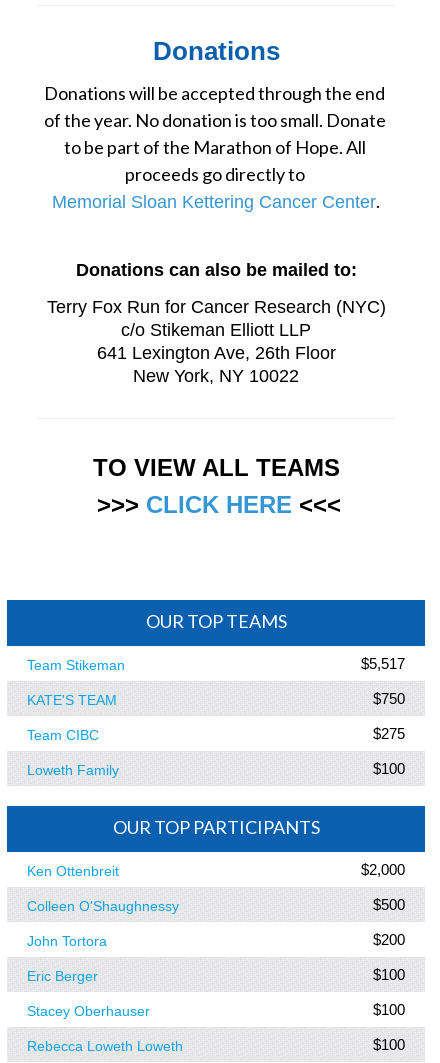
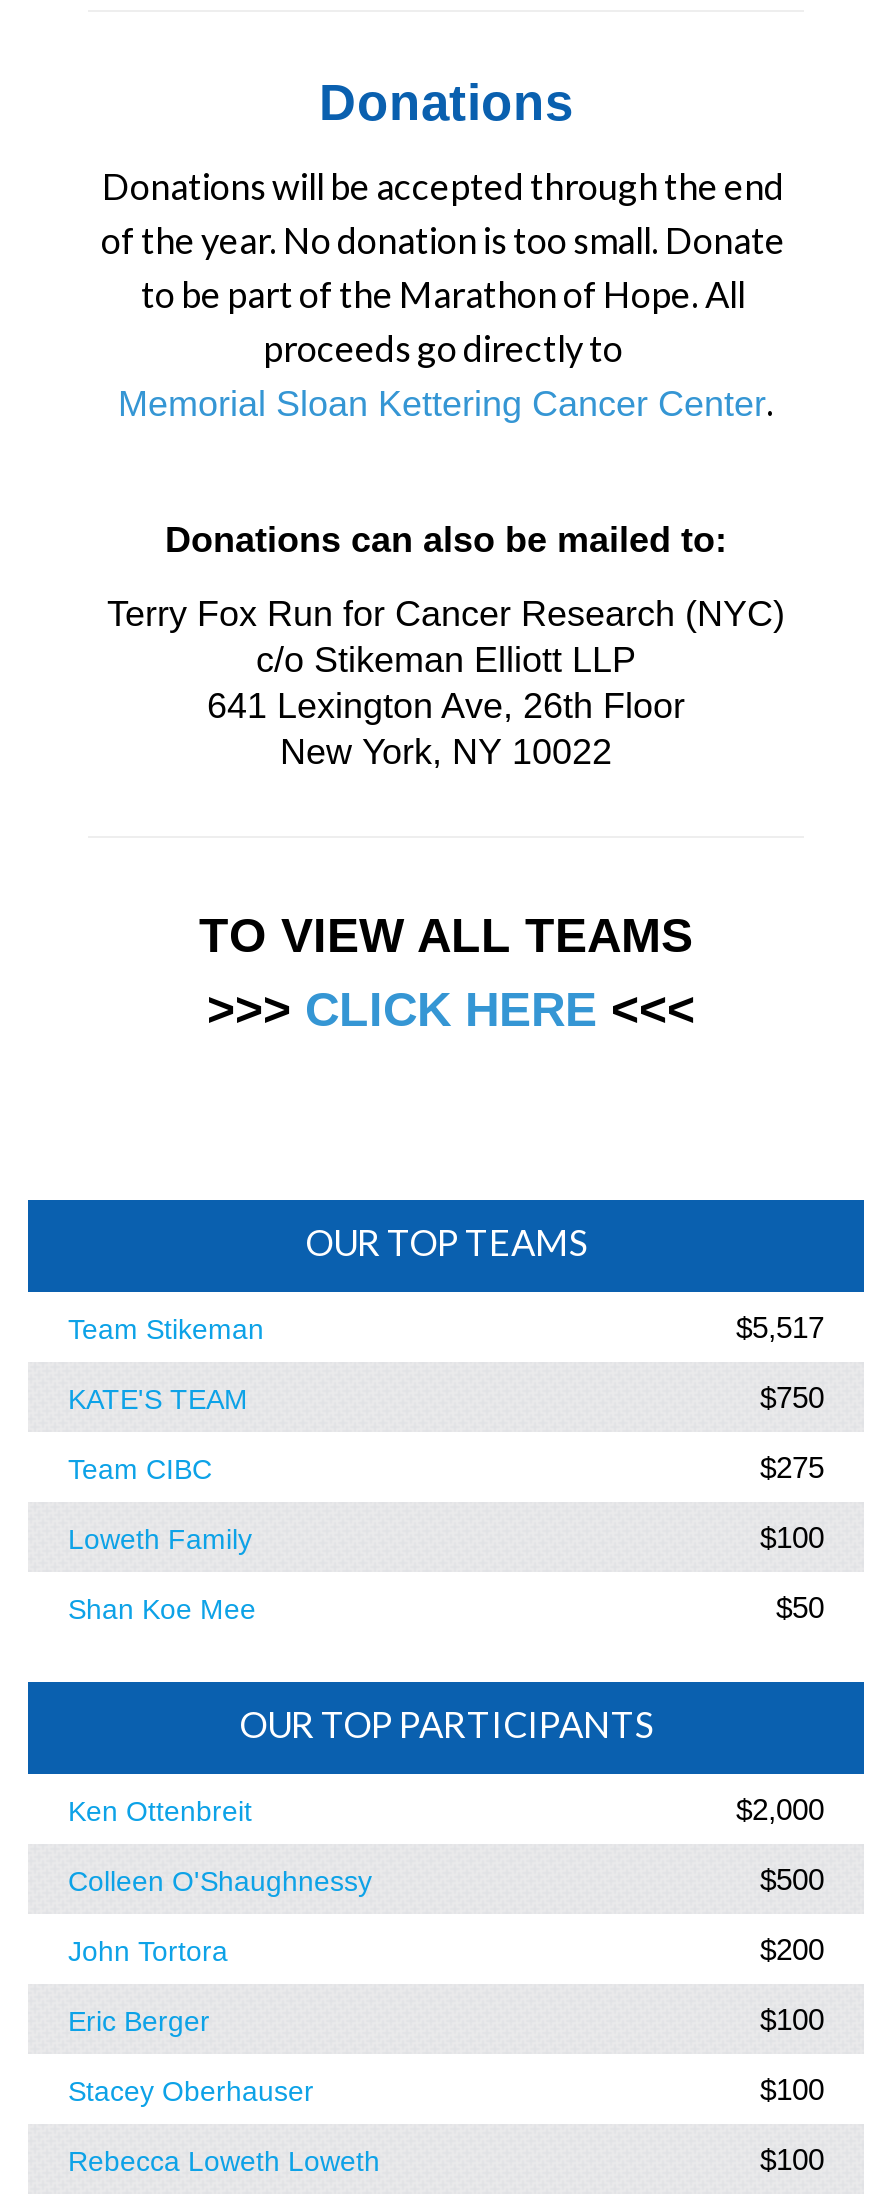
none -> [68,1590,824,1625] Shan Koe Mee | $50

